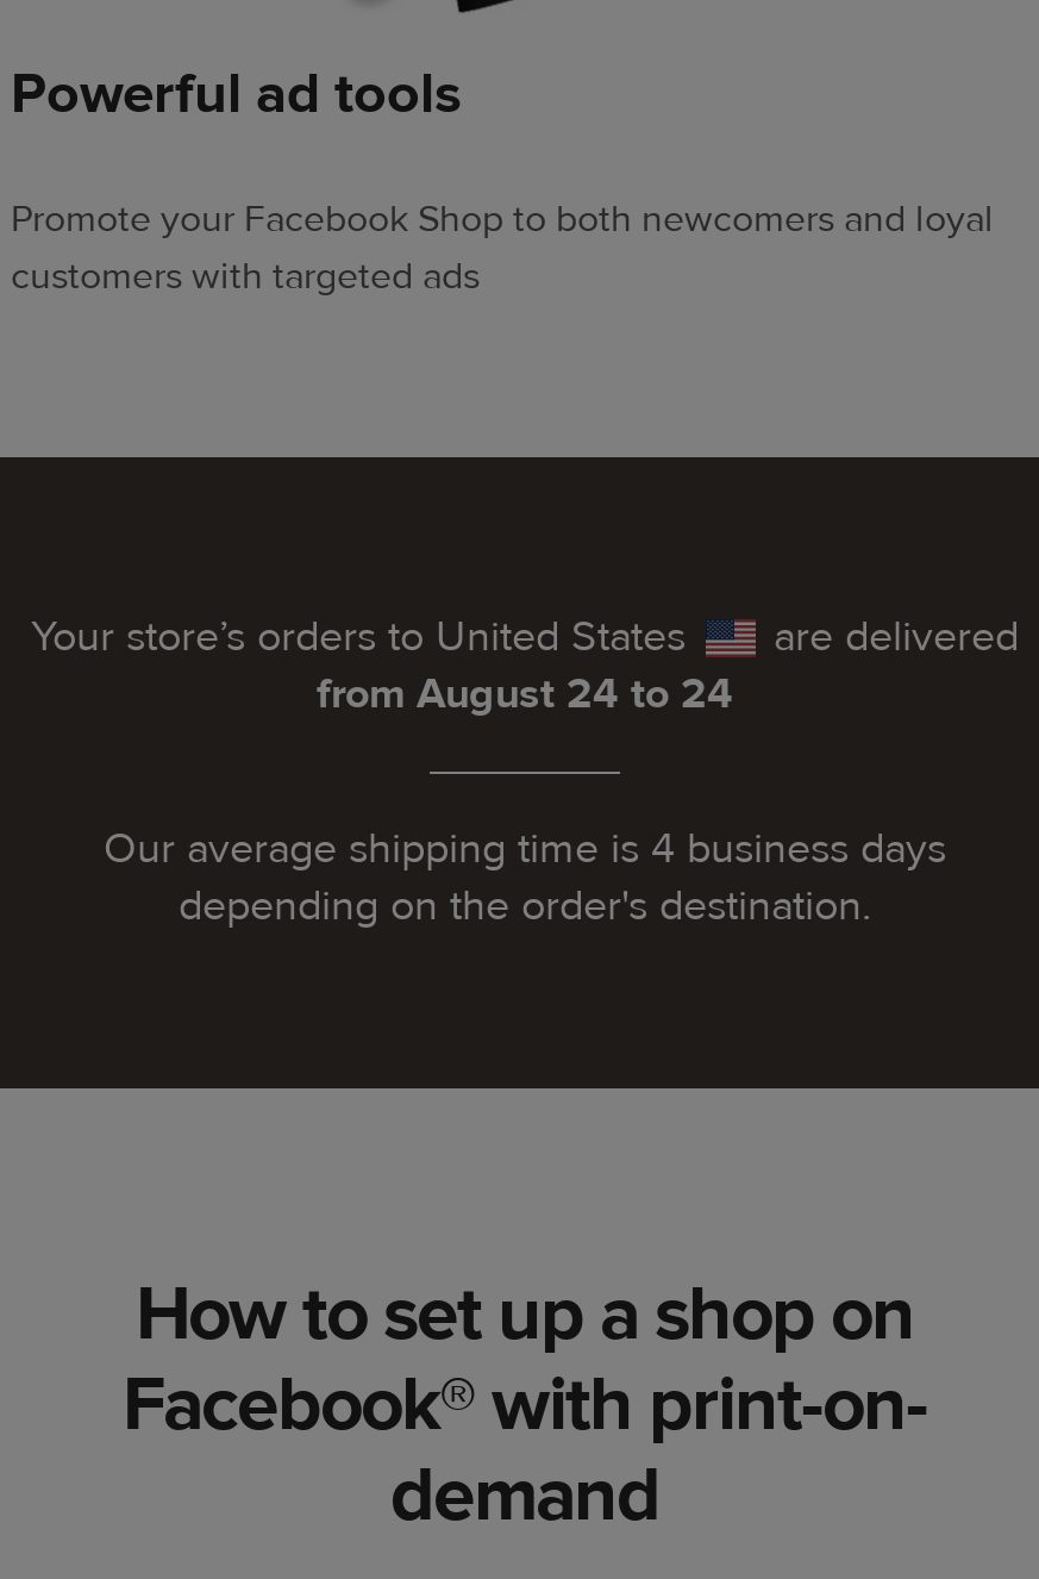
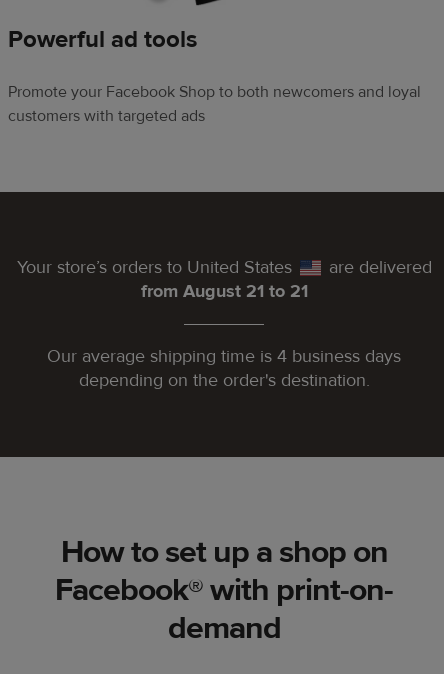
[317,667,733,722] from August 24 to 24 -> [140,280,307,303] from August 21 to 21

